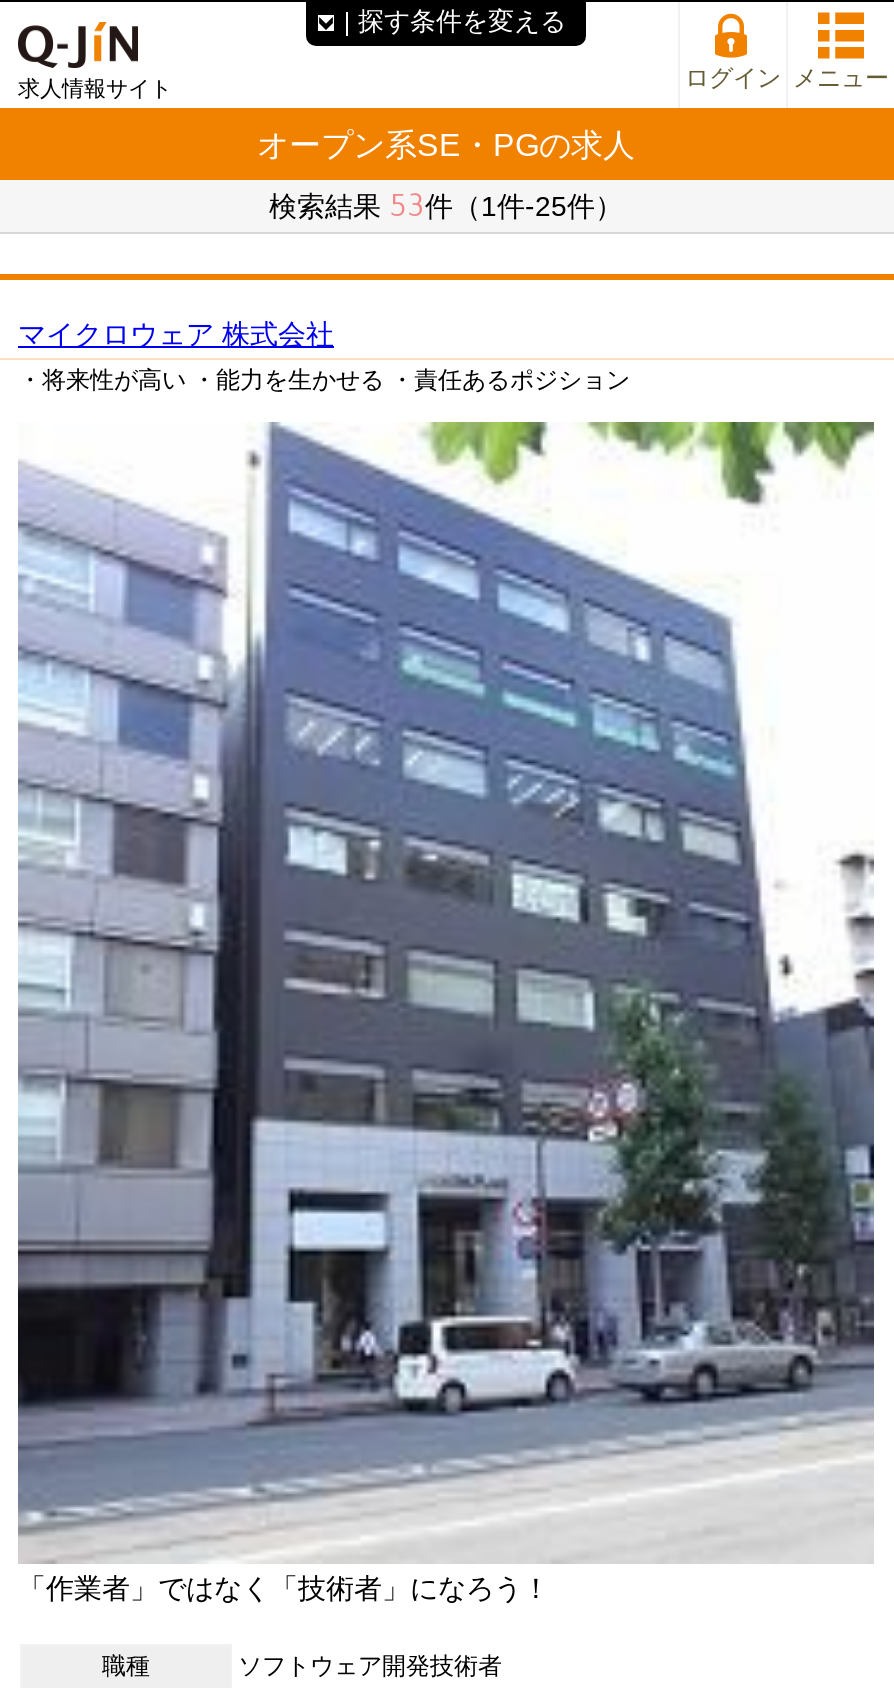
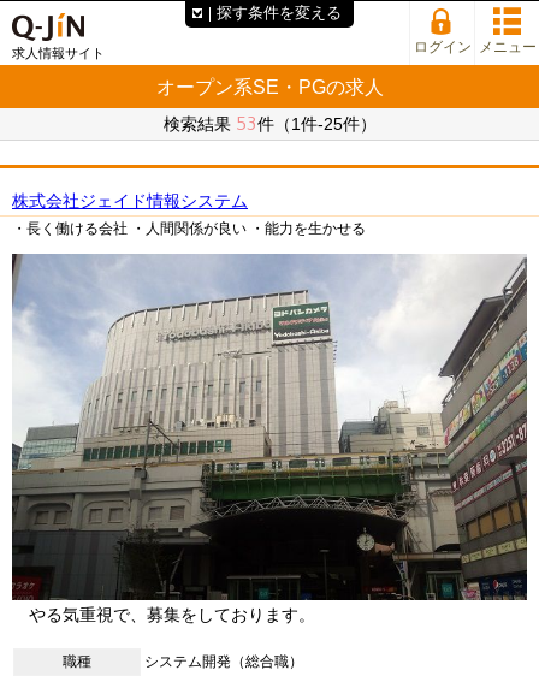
[18,318,334,350] マイクロウェア 株式会社 -> [12,191,248,210] 株式会社ジェイド情報システム
[18,366,630,394] ・将来性が高い ・能力を生かせる ・責任あるポジション -> [12,220,366,237] ・長く働ける会社 ・人間関係が良い ・能力を生かせる
[16,420,874,1603] [image] | 「作業者」ではなく「技術者」になろう！ -> [11,253,528,624] [image] | やる気重視で、募集をしております。
[238,1651,502,1679] ソフトウェア開発技術者 -> [144,653,303,670] システム開発（総合職）

